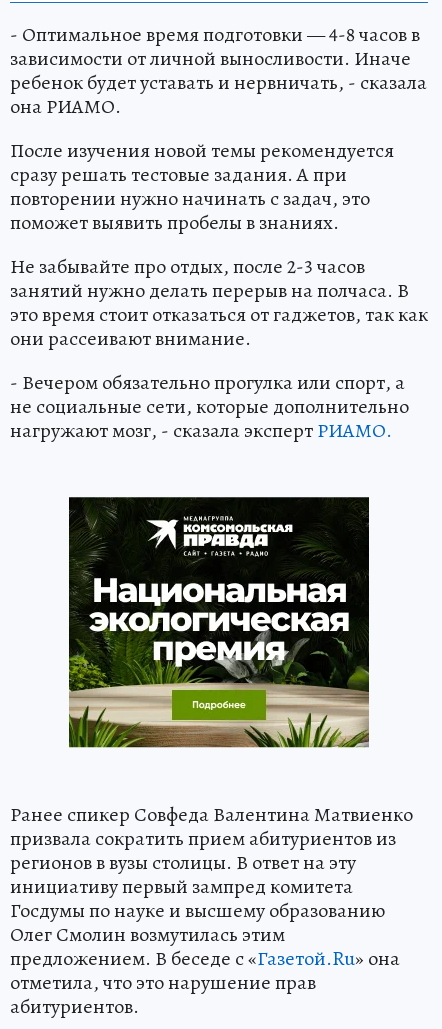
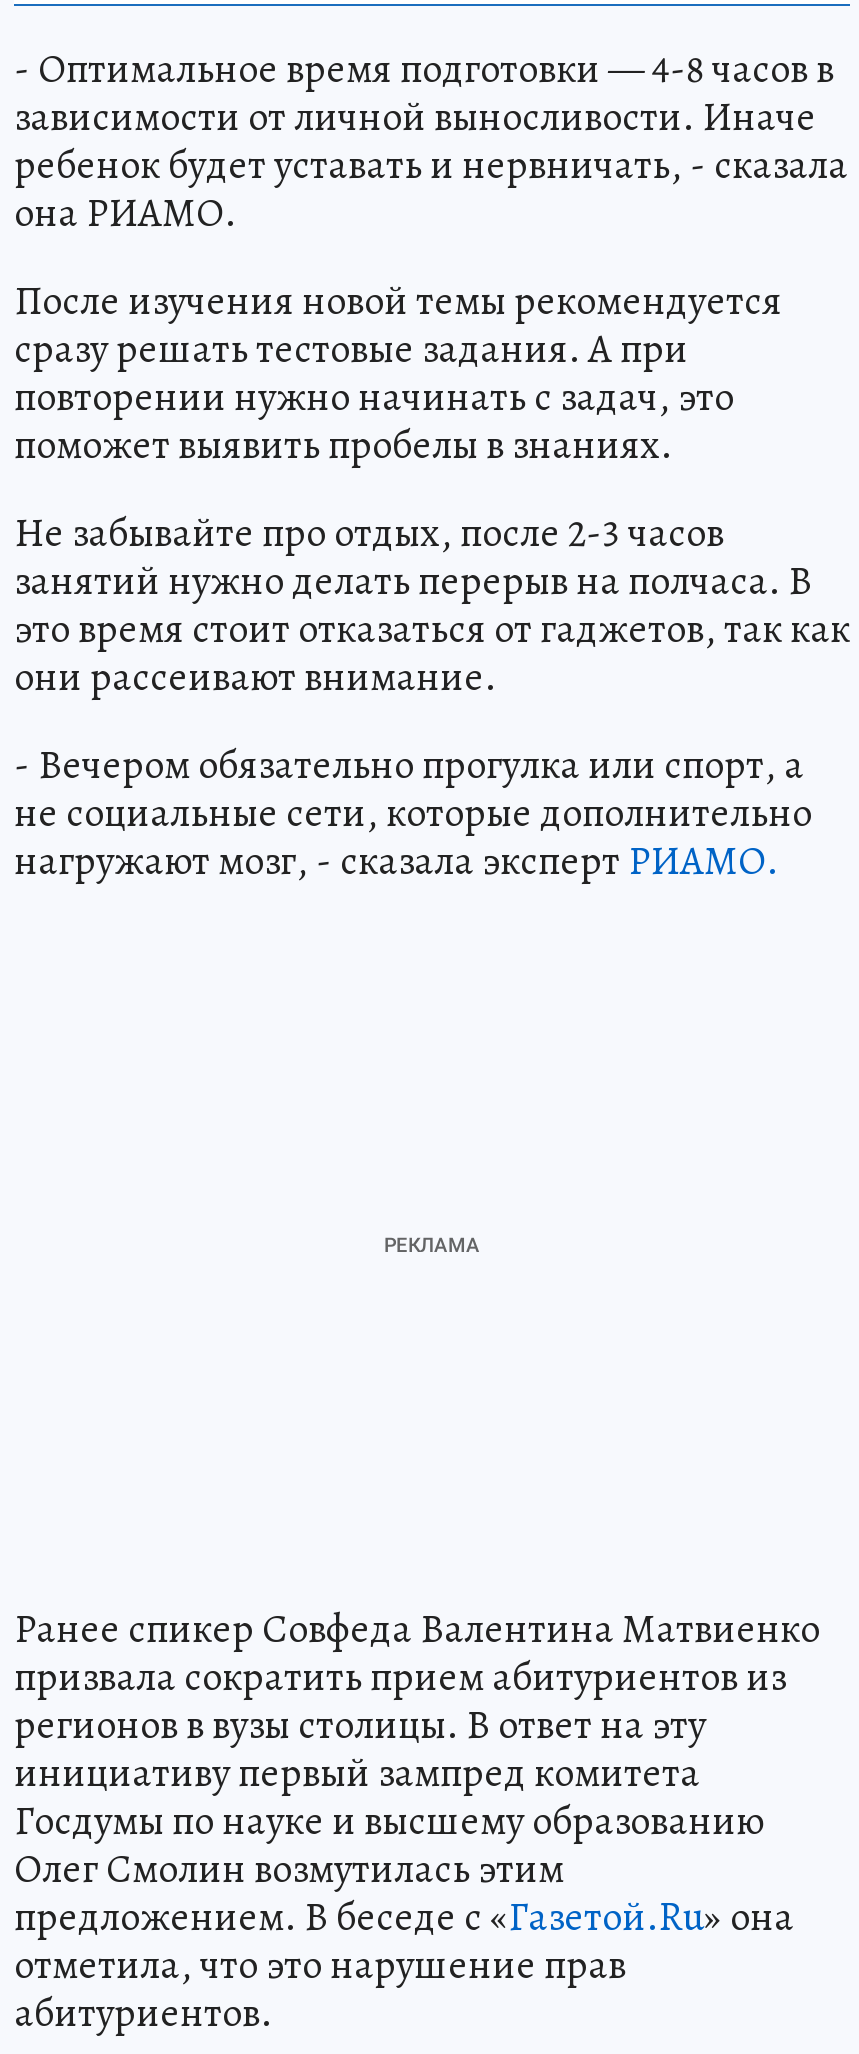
[68,496,370,748] [image] -> none

